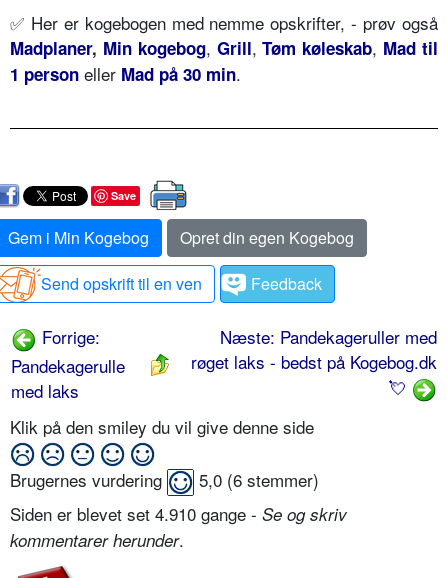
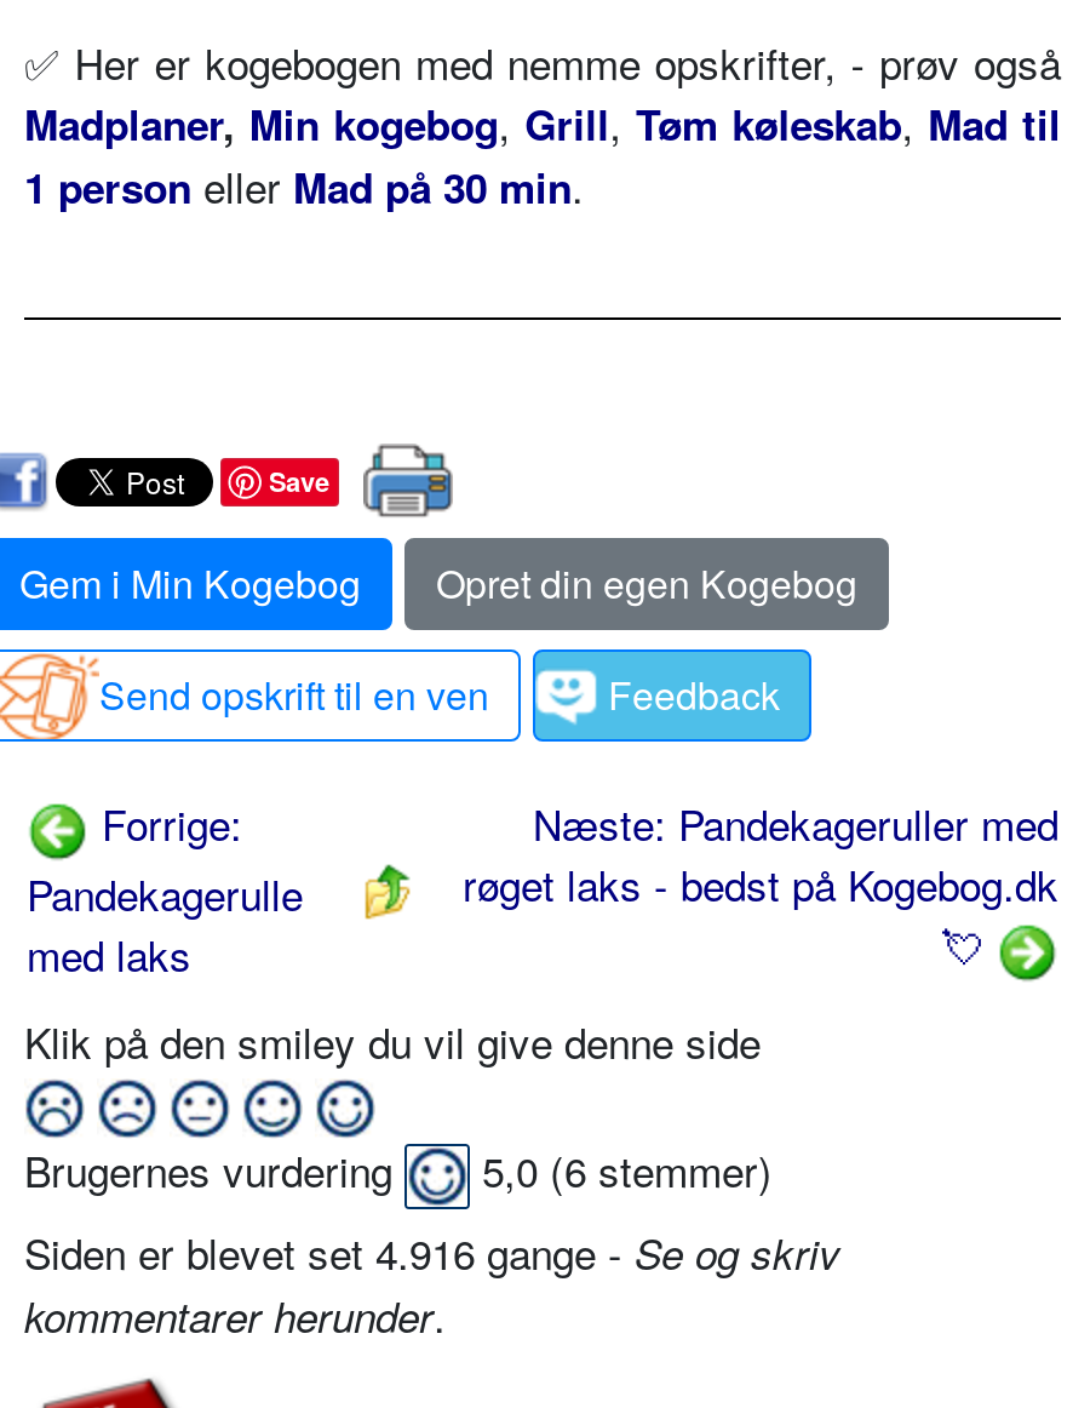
[10,501,347,526] Siden er blevet set 4.910 gange - Se og skriv -> [24,1222,840,1283] Siden er blevet set 4.916 gange - Se og skriv

